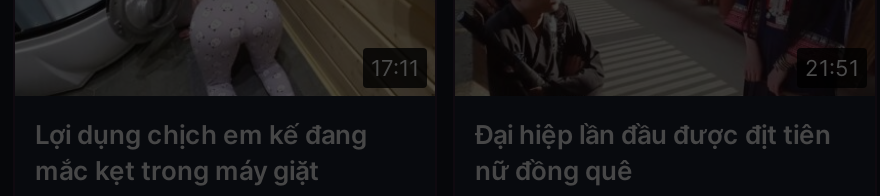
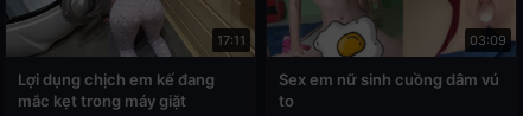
[805,54,859,82] 21:51 -> [470,32,506,49] 03:09
[475,118,831,186] Đại hiệp lần đầu được địt tiên | nữ đồng quê -> [279,70,499,110] Sex em nữ sinh cuồng dâm vú | to

